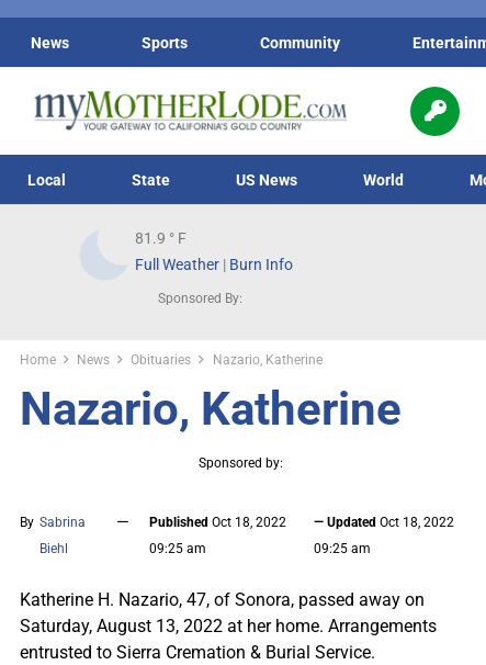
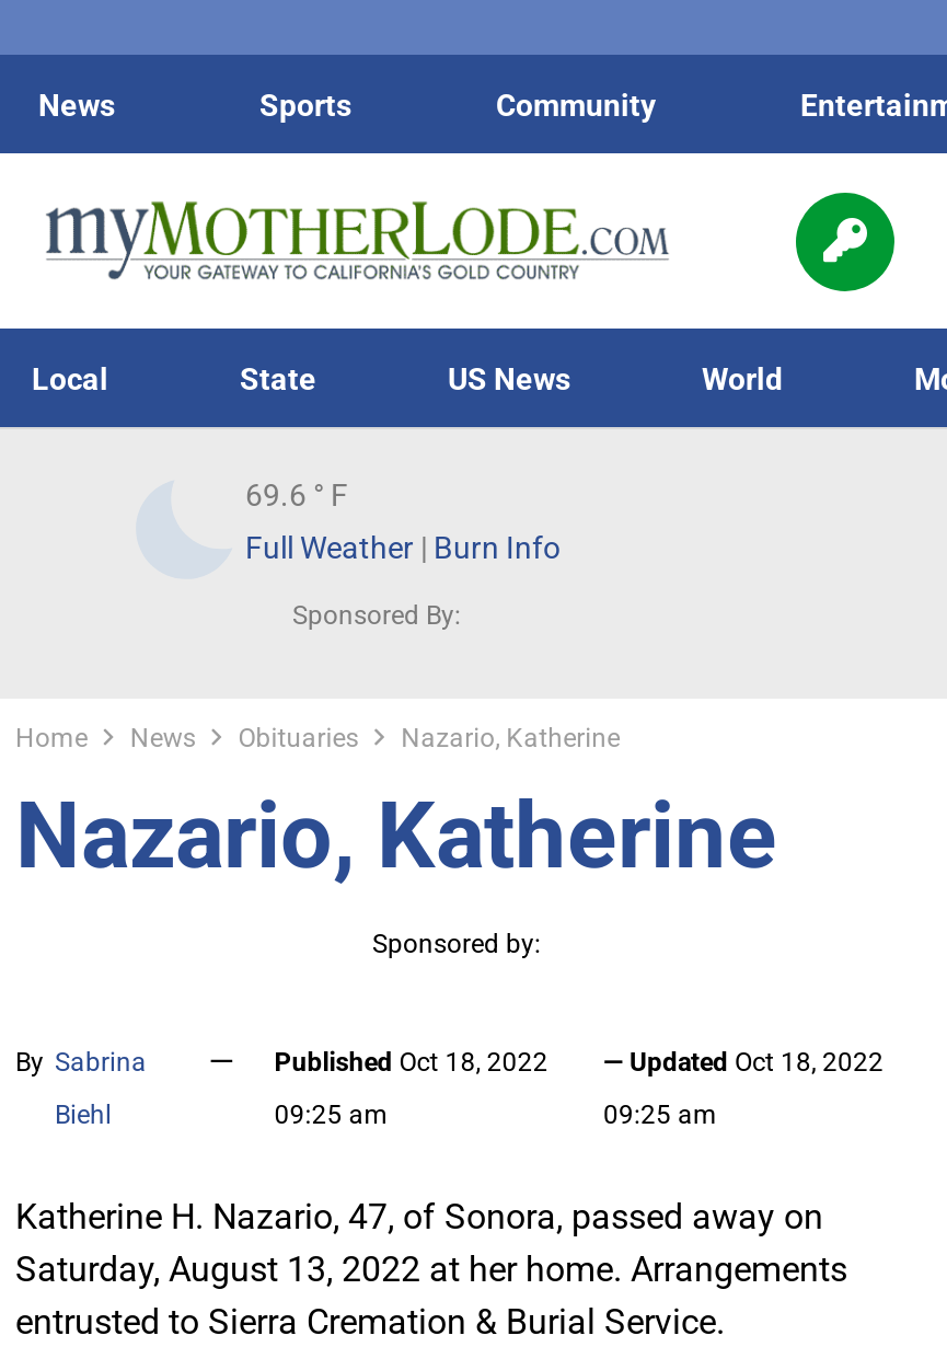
[134,229,186,247] 81.9 ° F -> [245,477,348,513] 69.6 ° F

